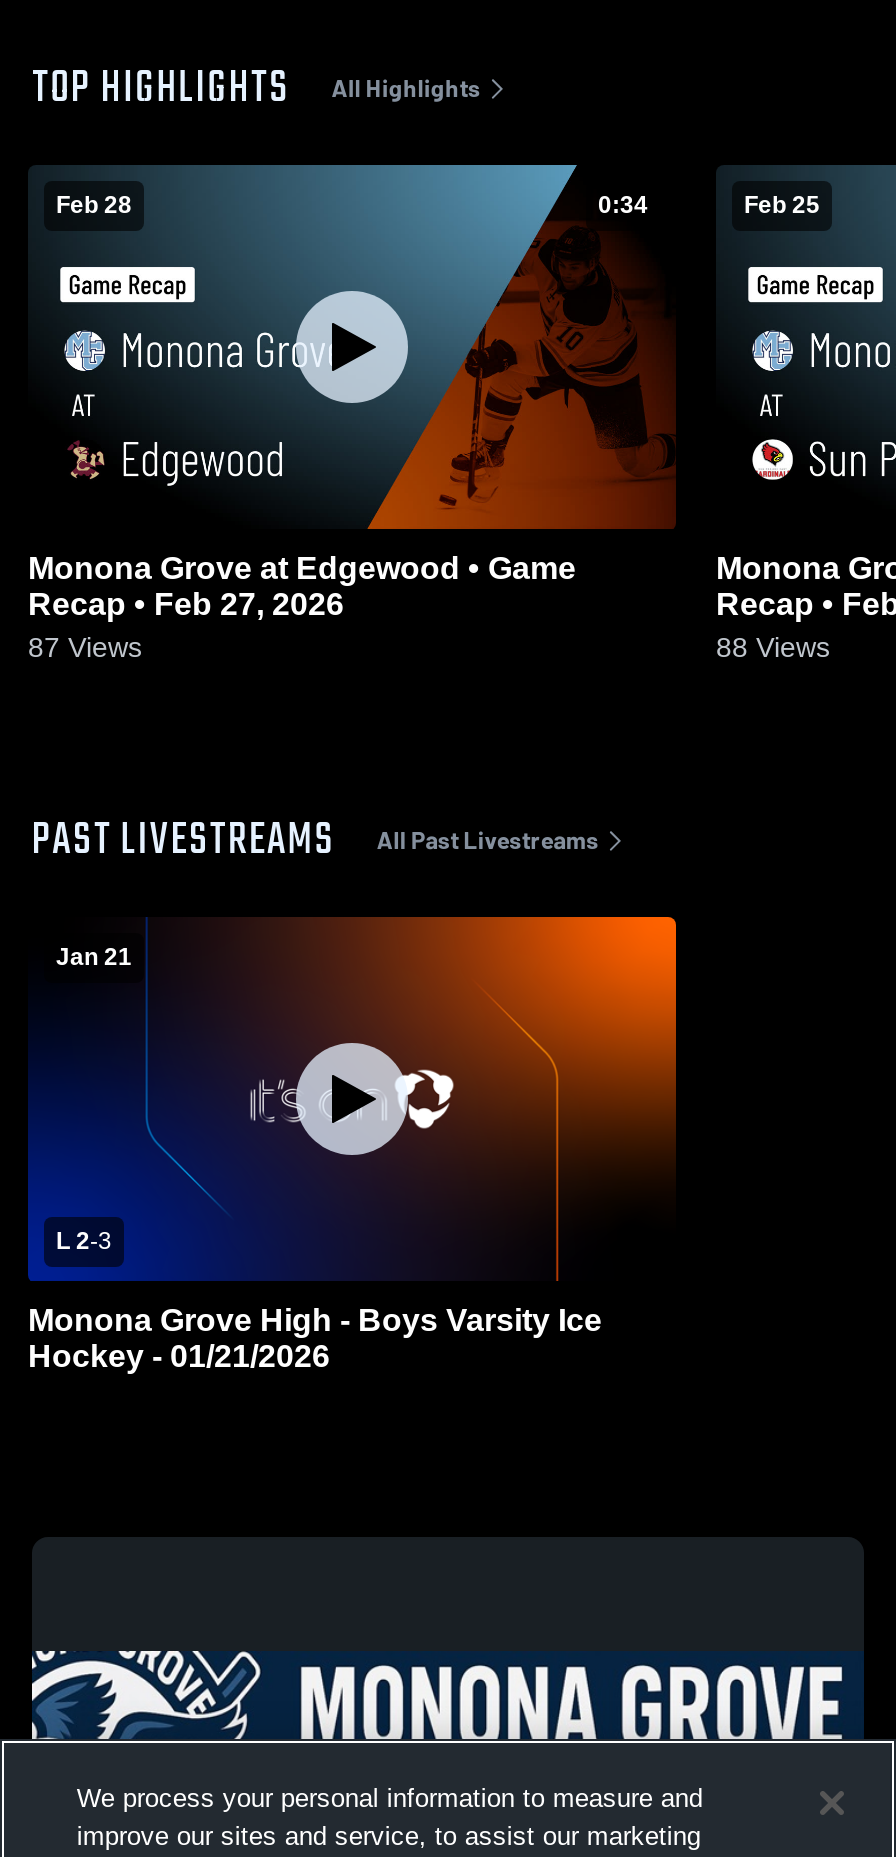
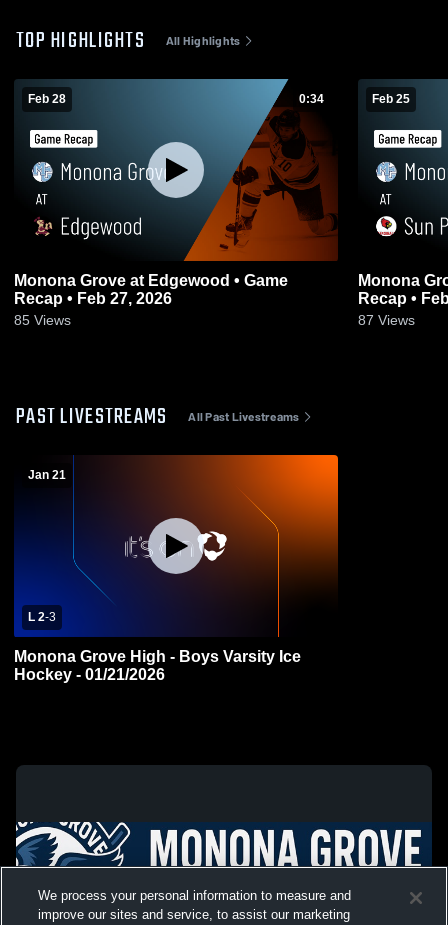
[28,630,142,662] 87 Views -> [14,311,71,327] 85 Views
[716,630,830,662] 88 Views -> [358,311,415,327] 87 Views

